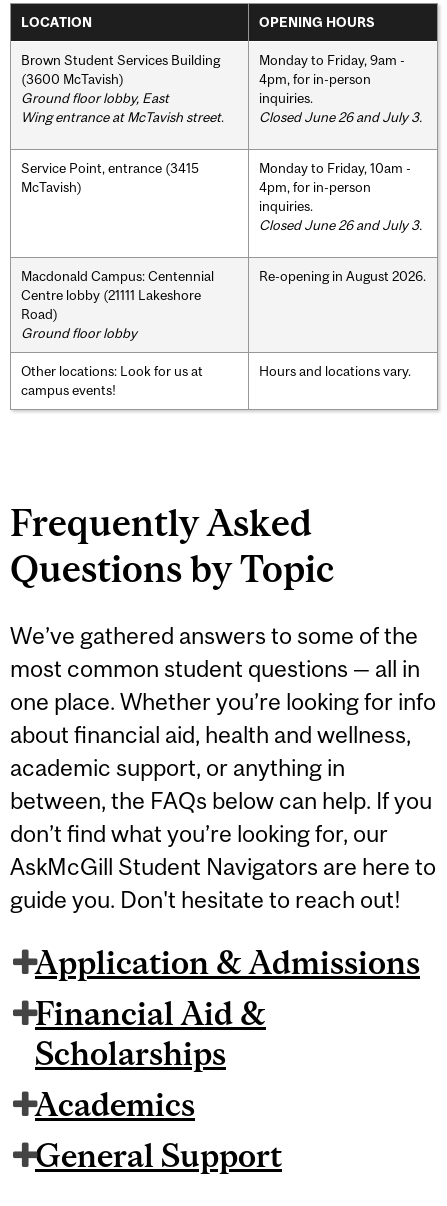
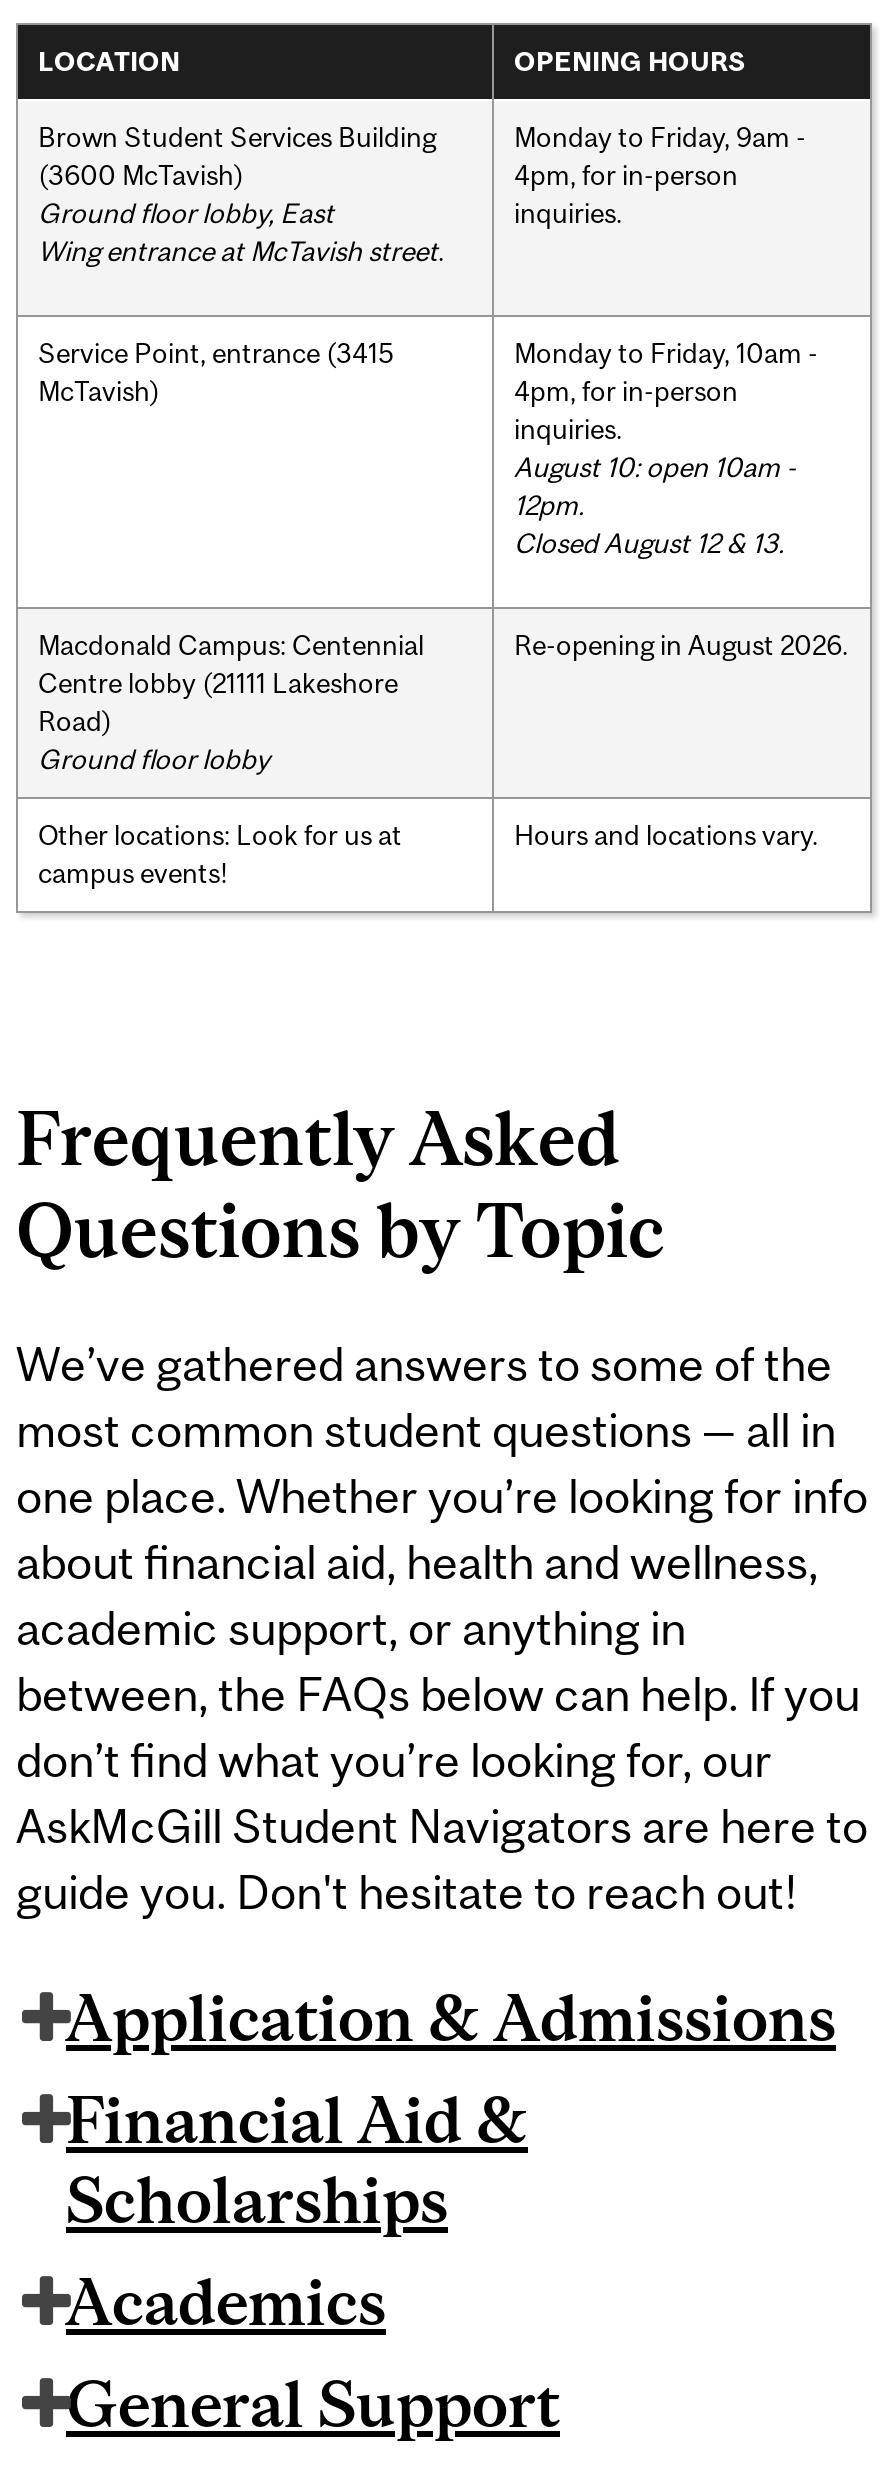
[259,109,422,125] Closed June 26 and July 3. -> none
[259,217,422,233] Closed June 26 and July 3. -> [514,450,796,558] August 10: open 10am - | 12pm. | Closed August 12 & 13.

